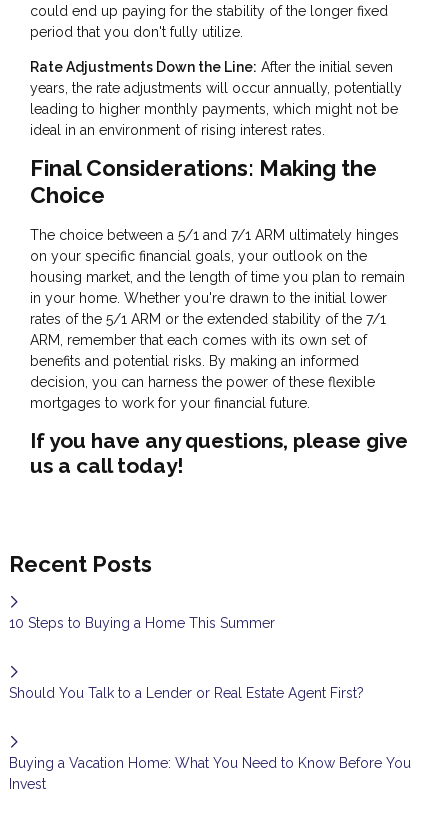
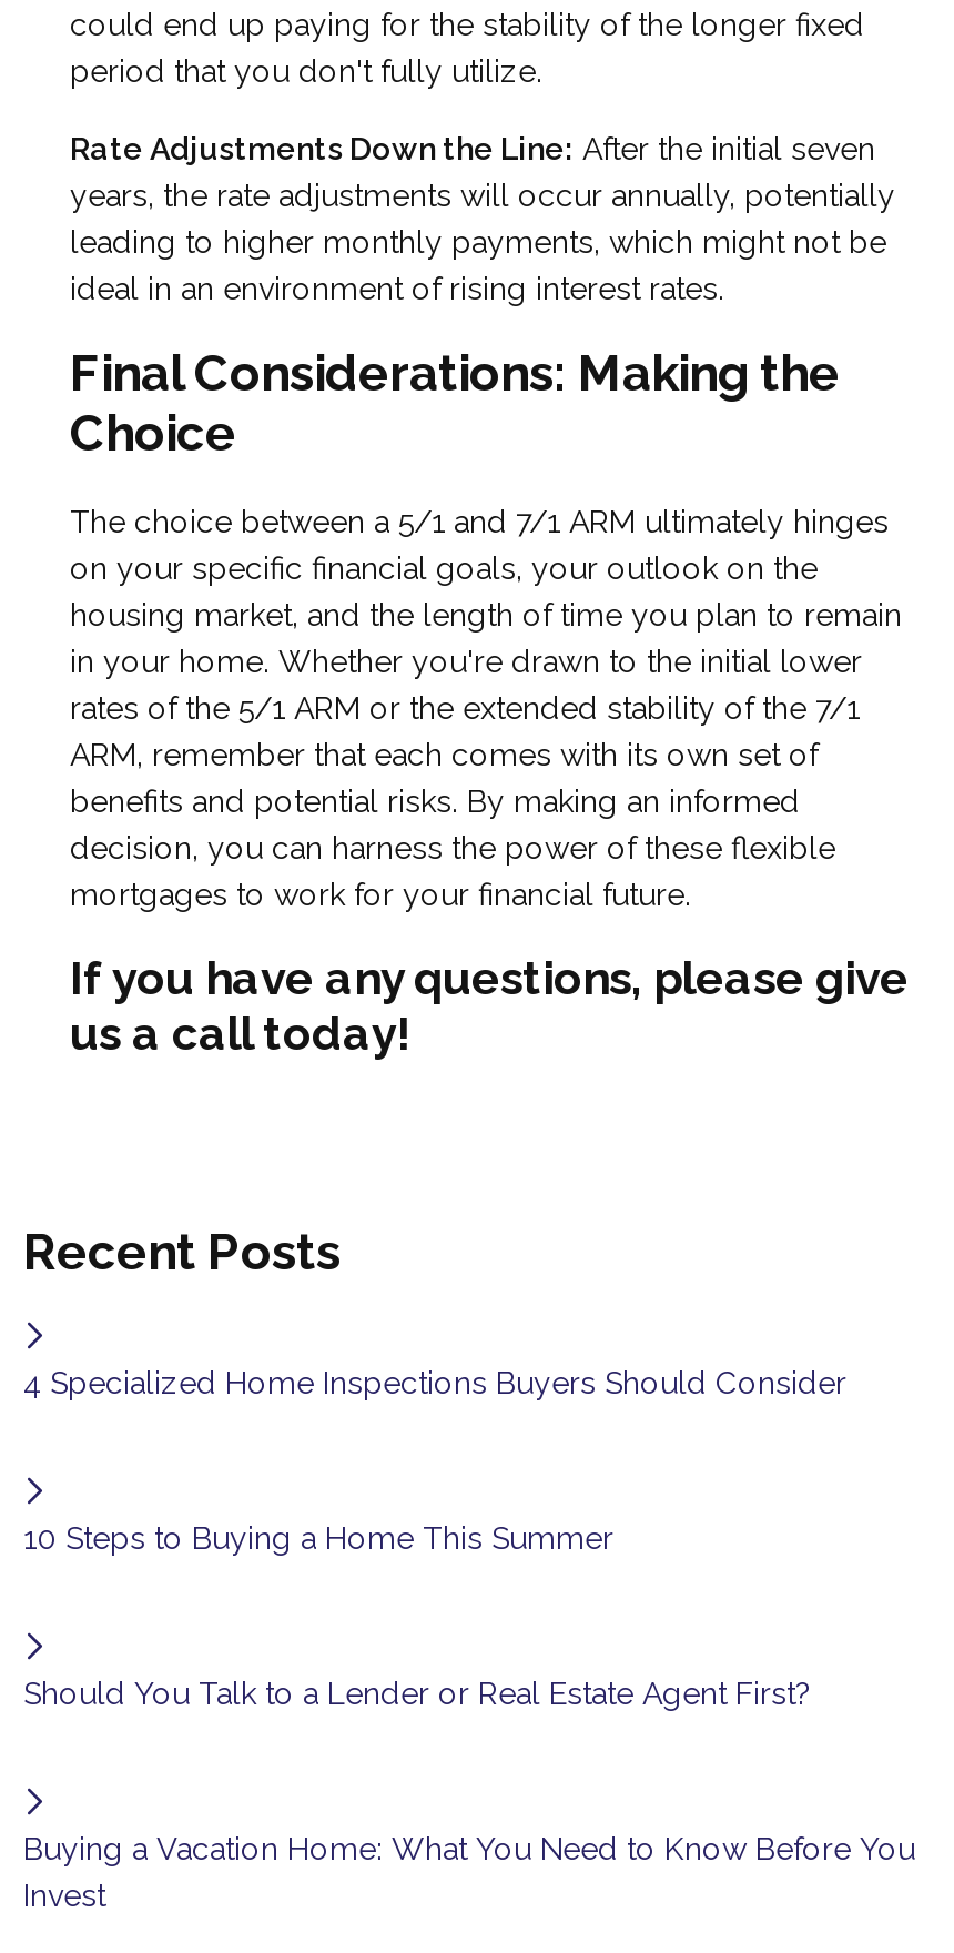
none -> [23,1365,846,1401] 4 Specialized Home Inspections Buyers Should Consider

